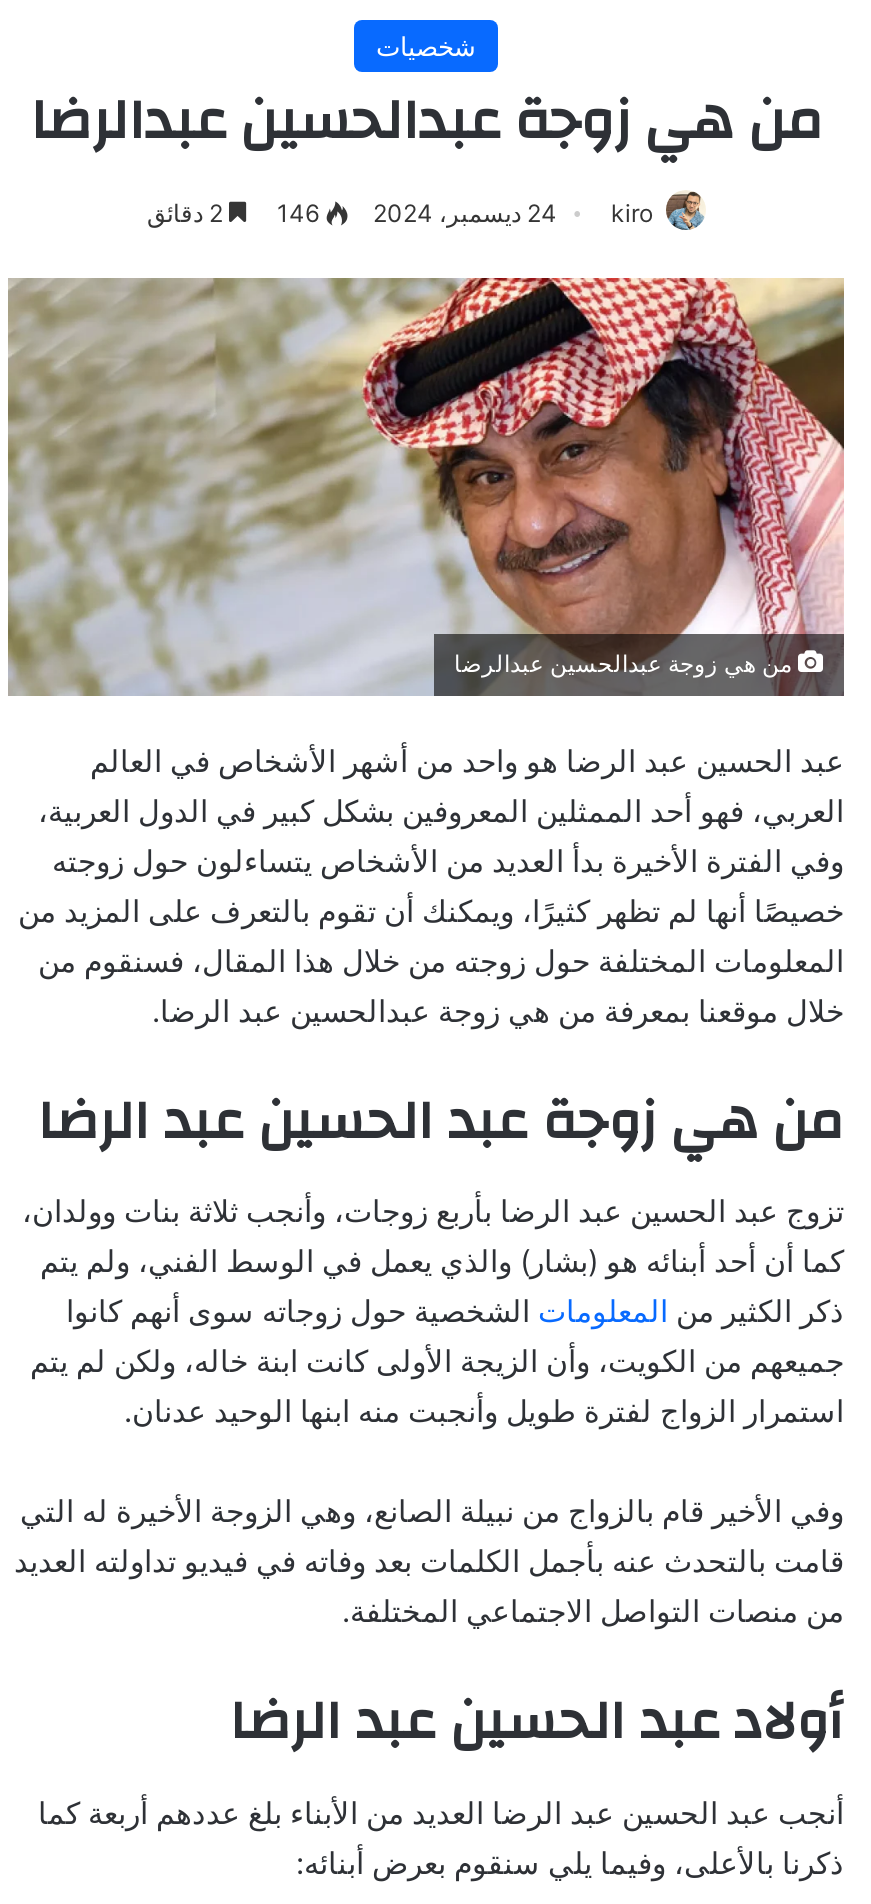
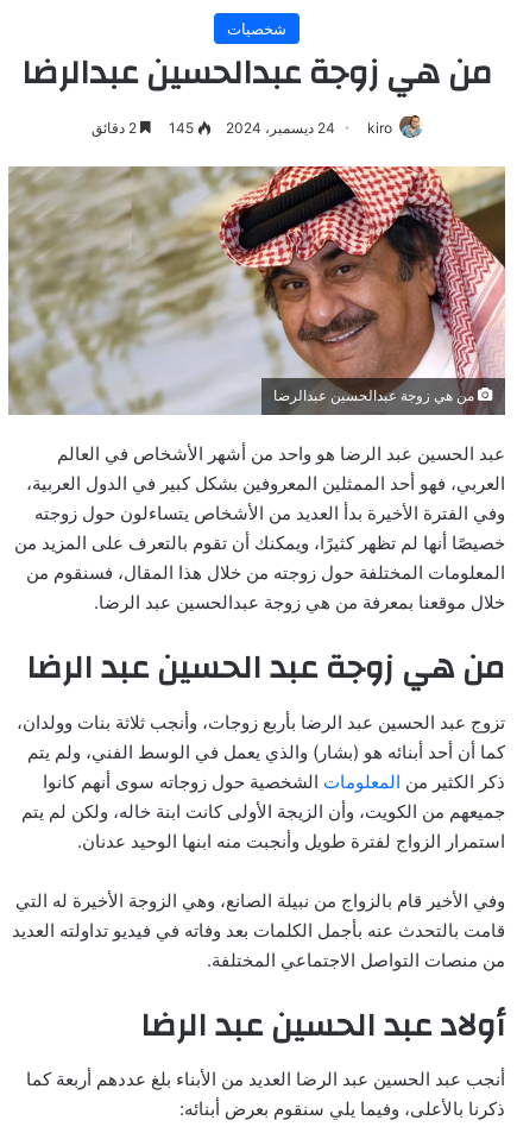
[277,198,319,228] 146 -> [168,119,193,137] 145

